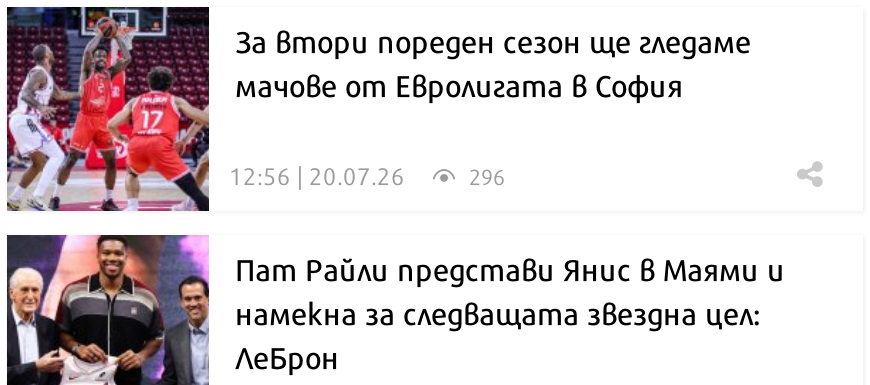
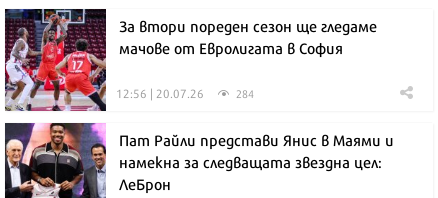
[469,159,505,191] 296 -> [236,85,254,101] 284

